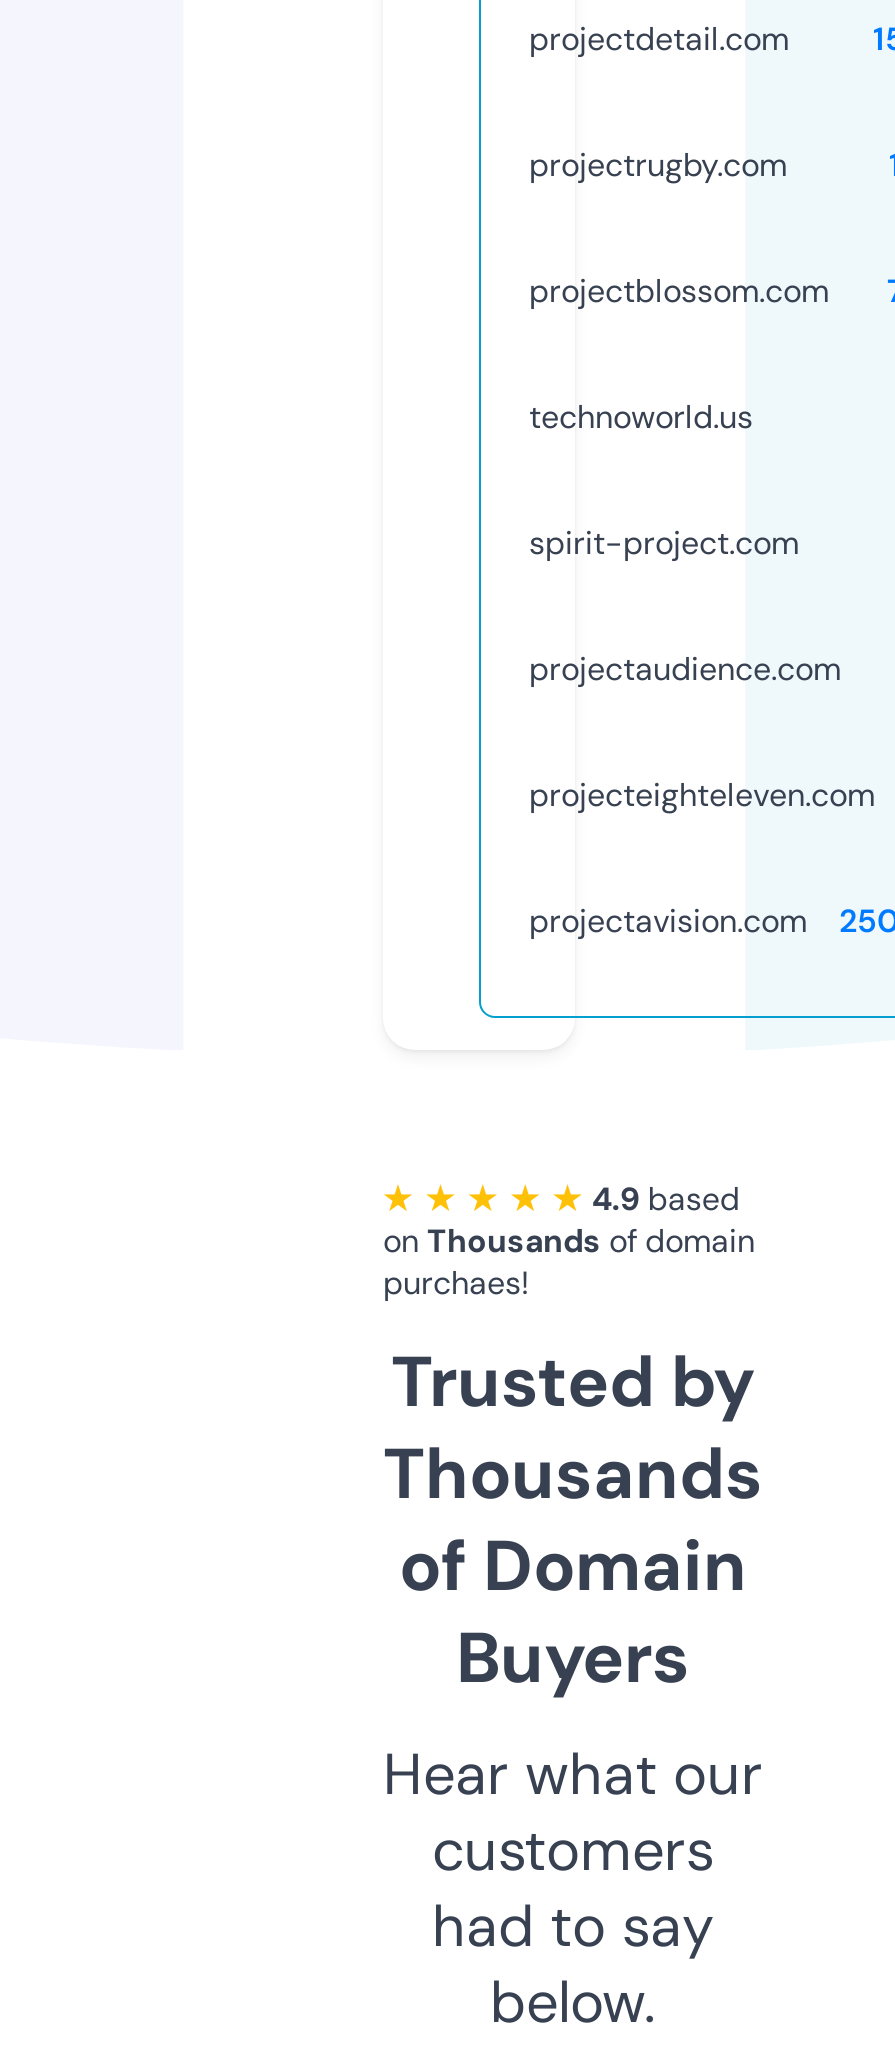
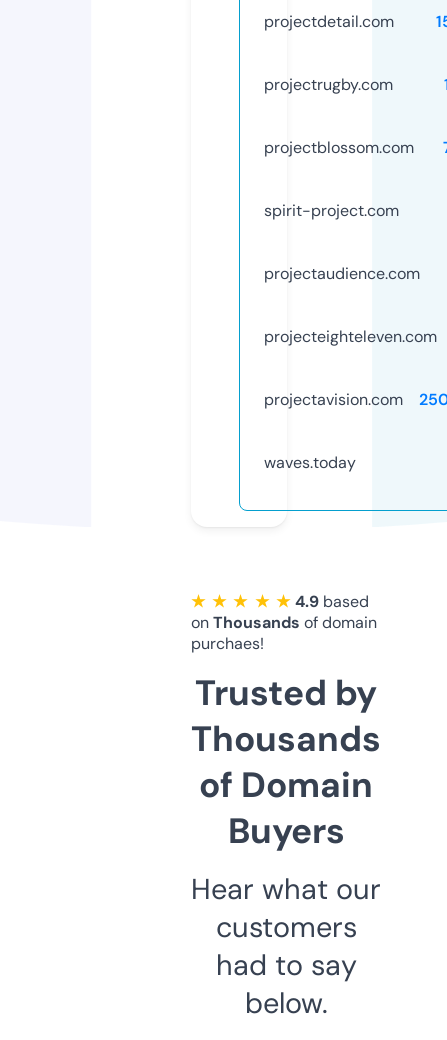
[529,396,753,438] technoworld.us -> none
moved [529,522,875,942] -> [264,200,437,410]: spirit-project.com | projectaudience.com | projecteighteleven.com | projectavision.com
none -> [264,452,356,473] waves.today

